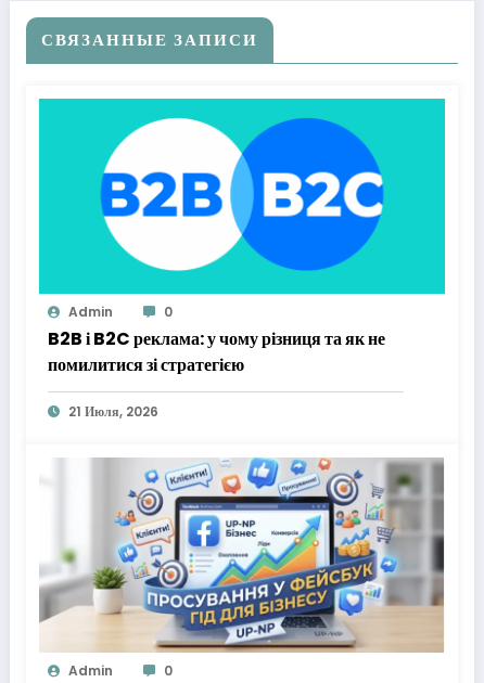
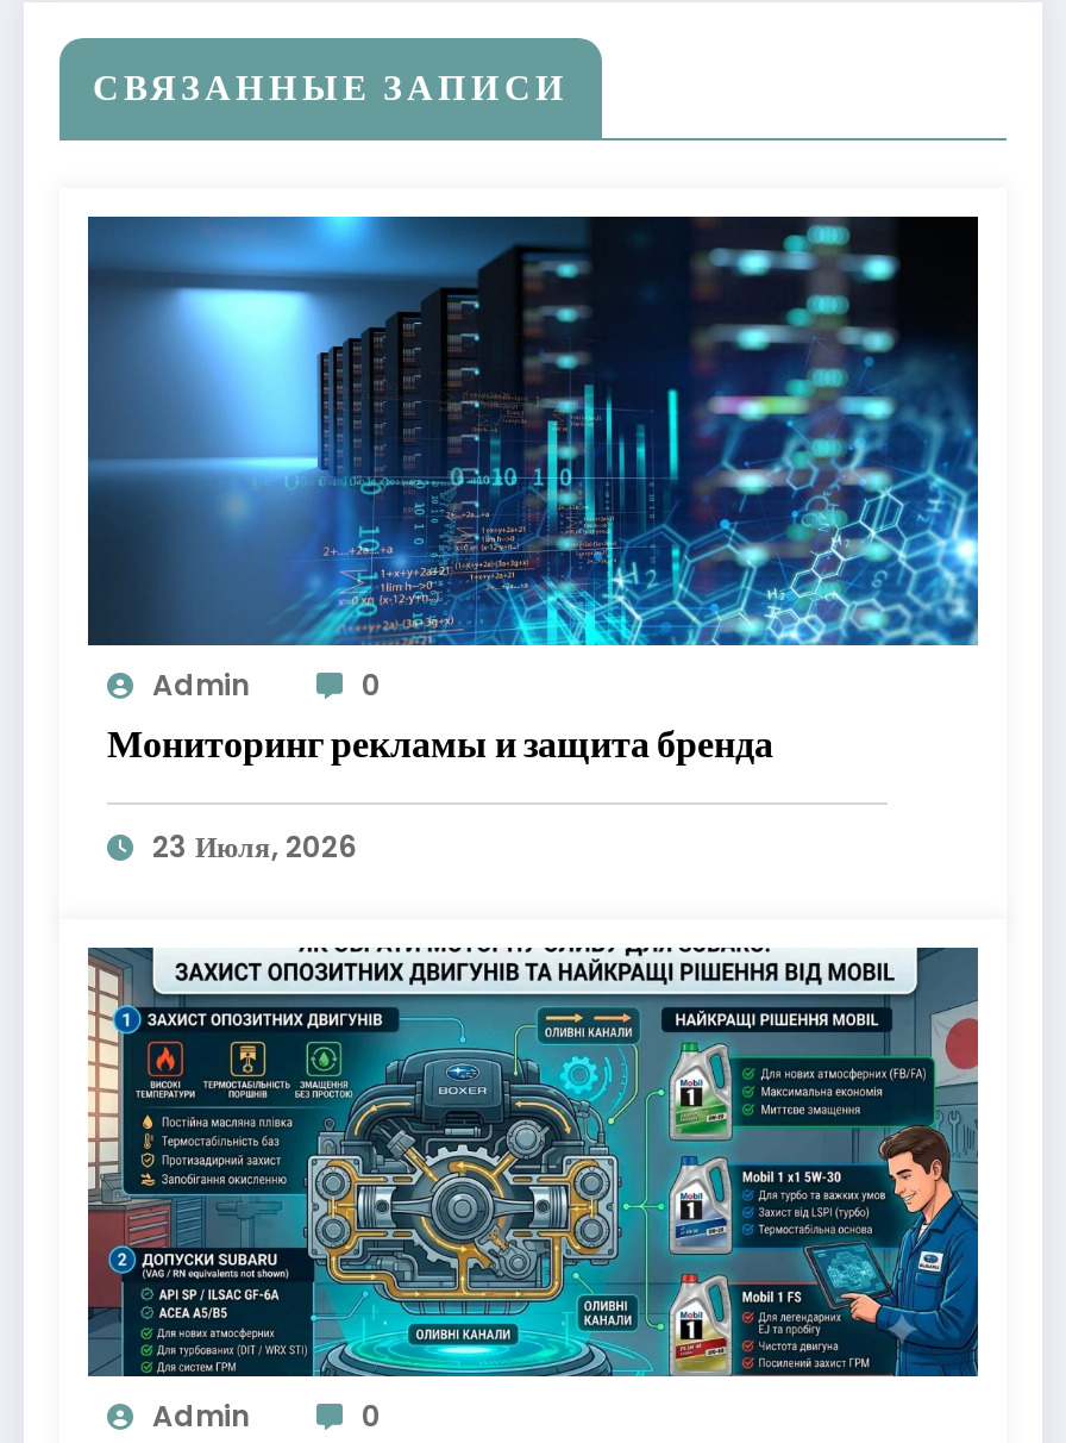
[38,98,446,377] [image] | B2B і B2C реклама: у чому різниця та як не | помилитися зі стратегією -> [86,214,980,771] [image] | Мониторинг рекламы и защита бренда
[68,402,158,420] 21 Июля, 2026 -> [152,826,357,866] 23 Июля, 2026
[39,458,445,653] [image] -> [86,945,980,1379] [image]

